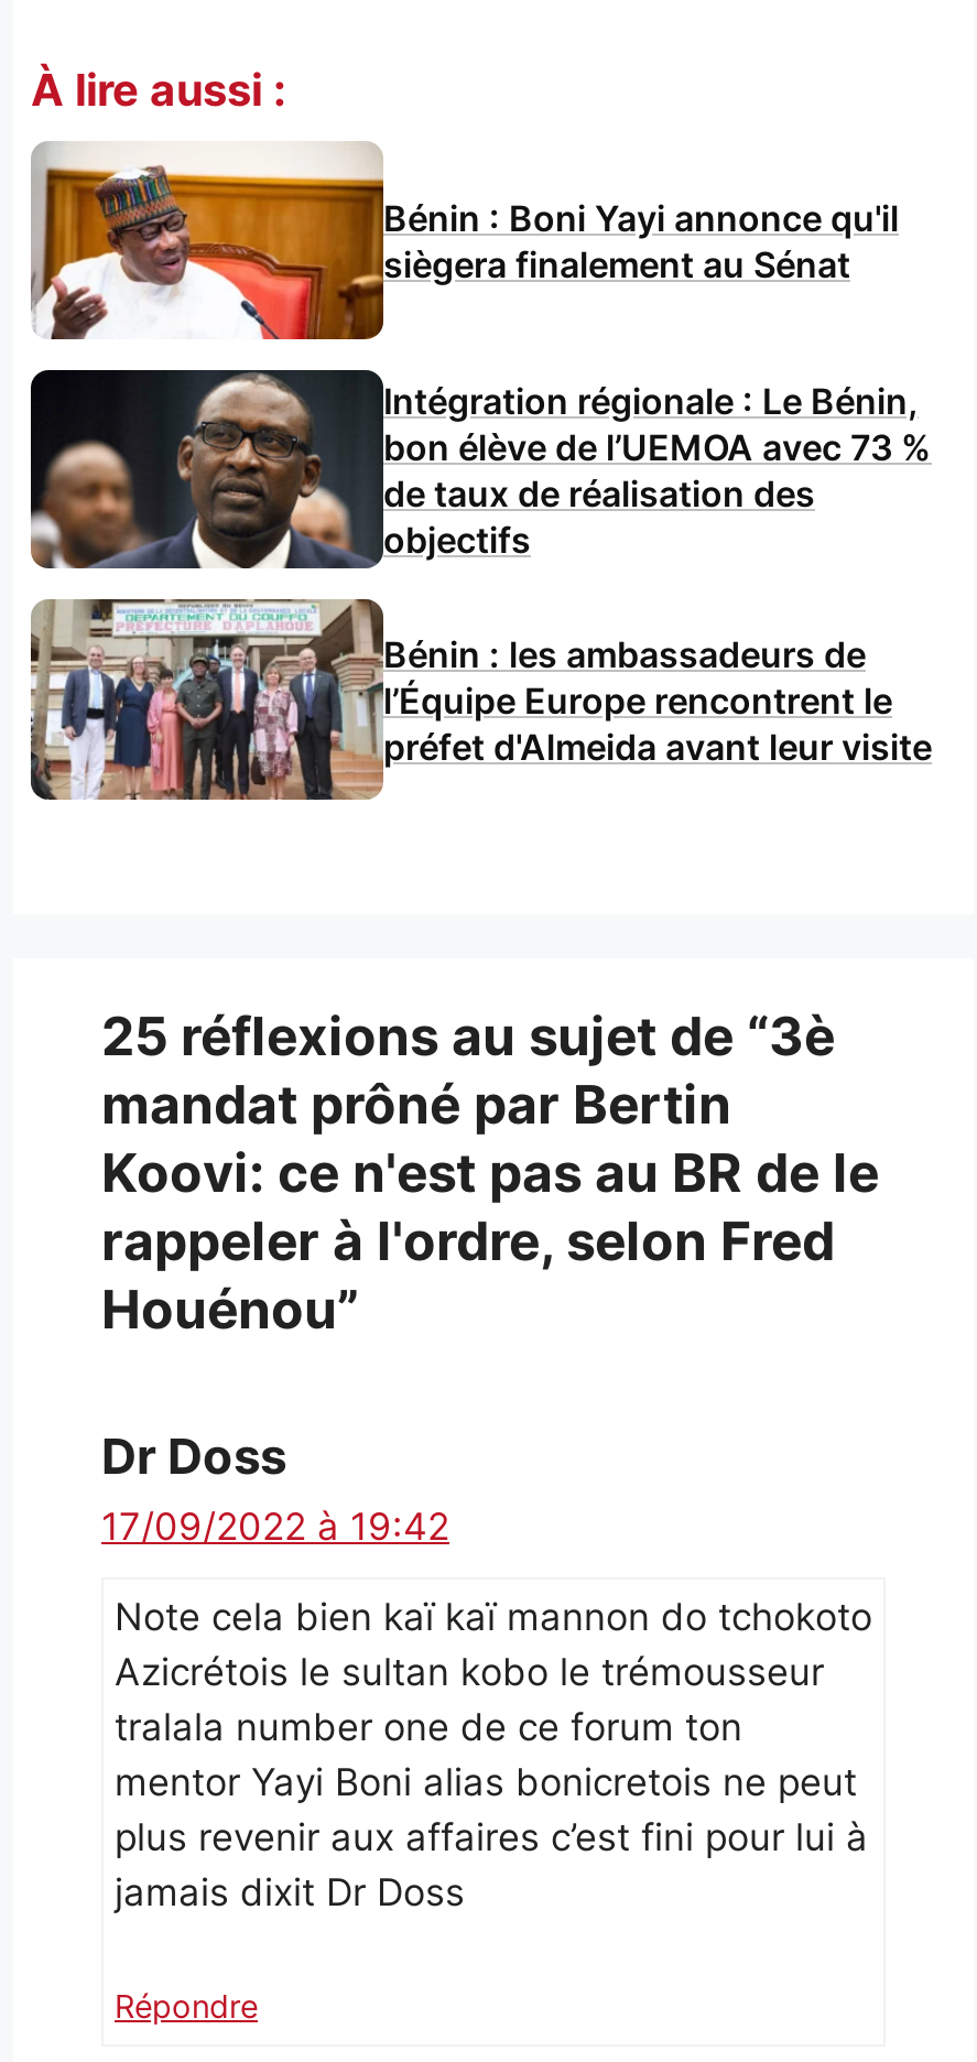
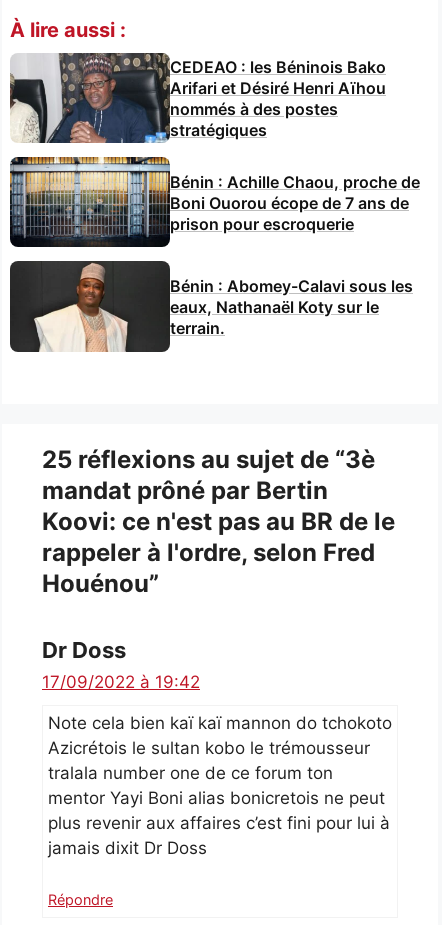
[31,141,899,341] [image] | Bénin : Boni Yayi annonce qu'il | siègera finalement au Sénat -> [10,52,386,144] [image] | CEDEAO : les Béninois Bako | Arifari et Désiré Henri Aïhou | nommés à des postes | stratégiques
[29,368,932,571] [image] | Intégration régionale : Le Bénin, | bon élève de l’UEMOA avec 73 % | de taux de réalisation des | objectifs -> [9,156,420,248] [image] | Bénin : Achille Chaou, proche de | Boni Ouorou écope de 7 ans de | prison pour escroquerie
[29,597,932,802] [image] | Bénin : les ambassadeurs de | l’Équipe Europe rencontrent le | préfet d'Almeida avant leur visite -> [9,261,413,353] [image] | Bénin : Abomey-Calavi sous les | eaux, Nathanaël Koty sur le | terrain.

